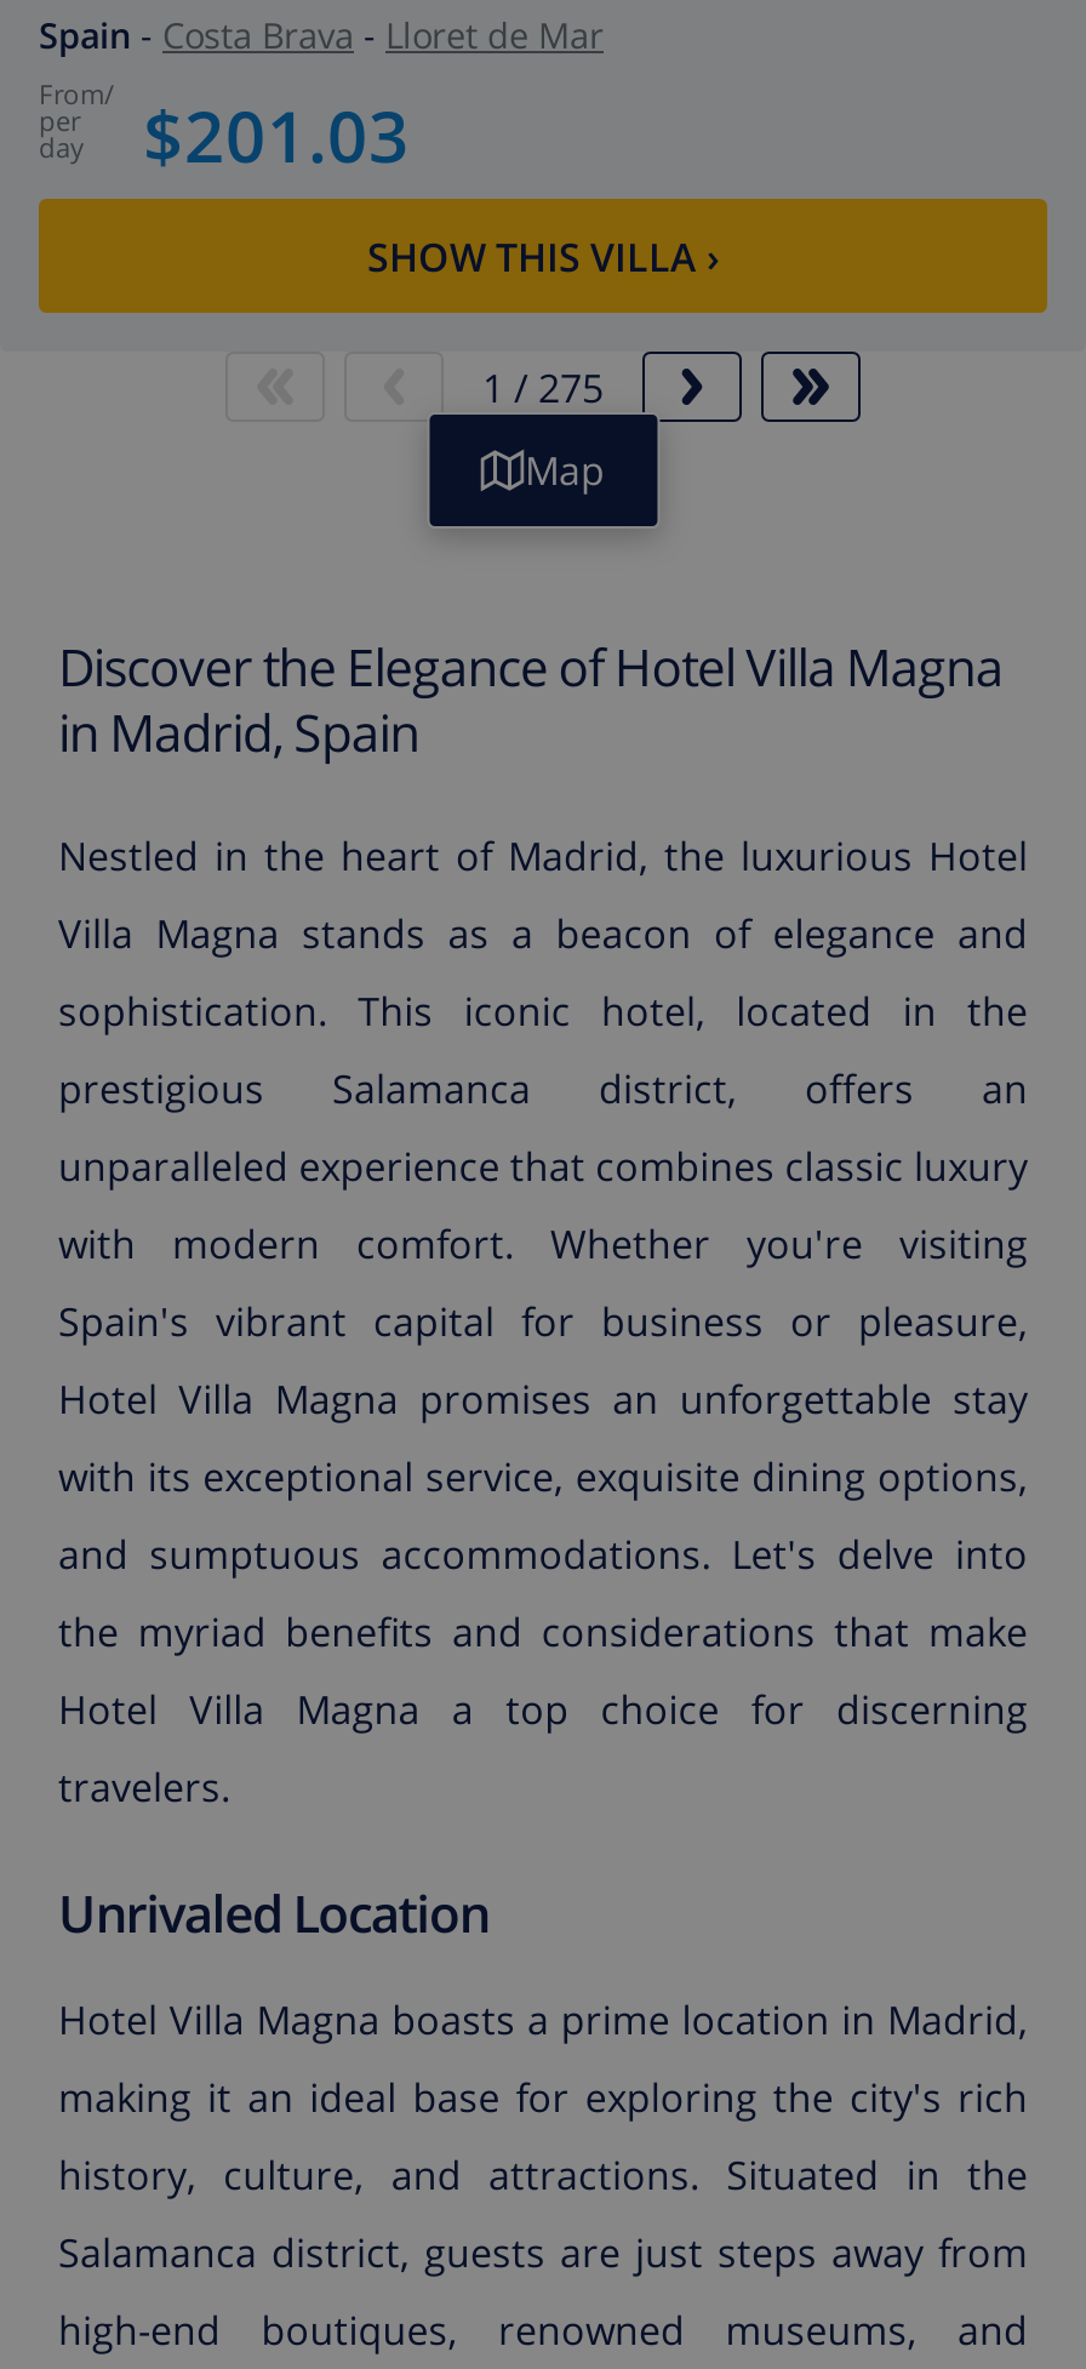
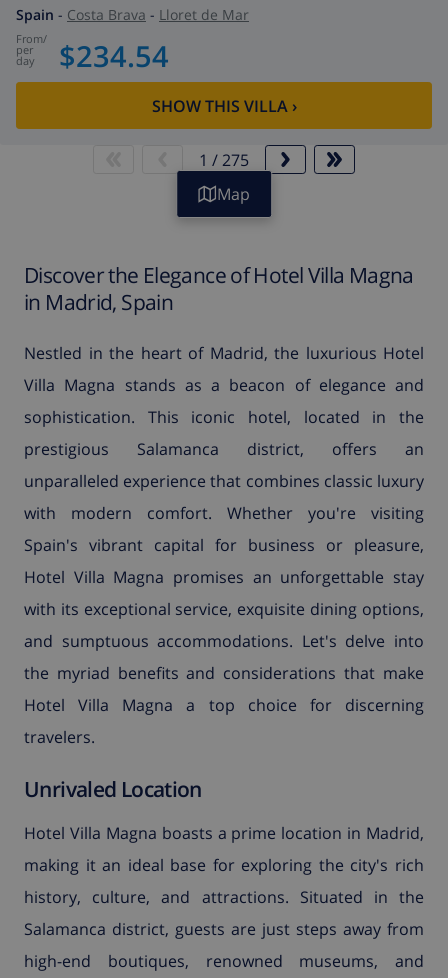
[39,74,410,181] per day from/ $201.03 -> [16,31,169,75] per day from/ $234.54

